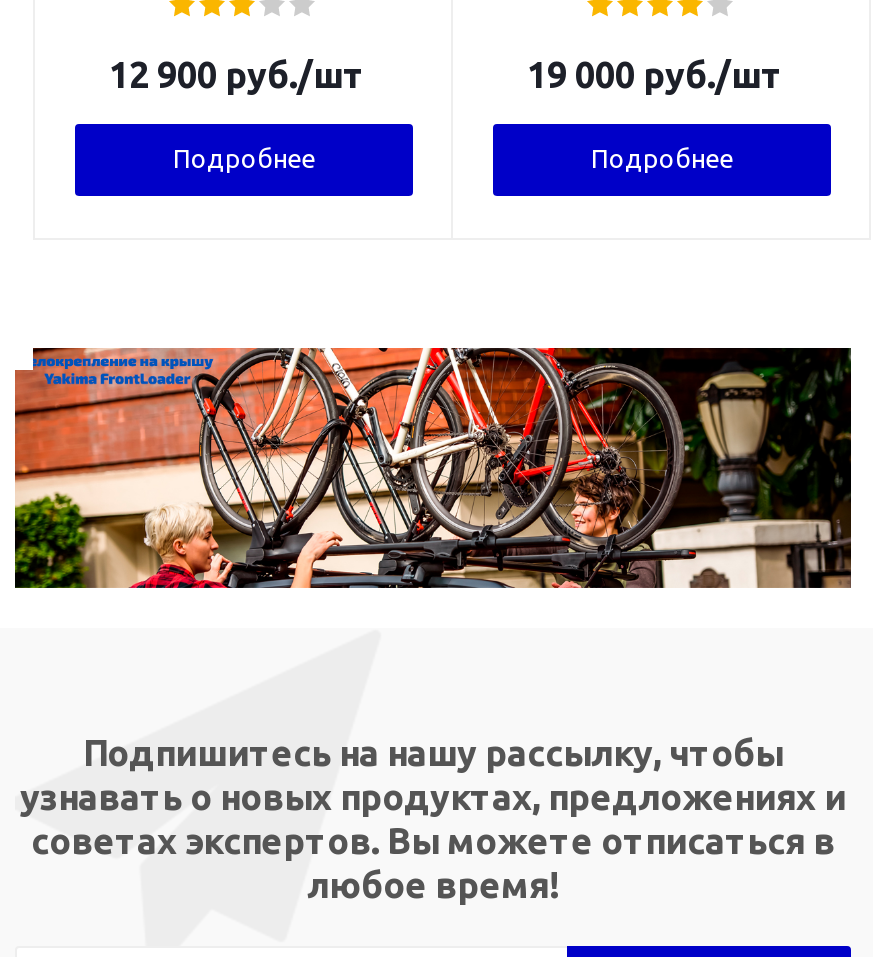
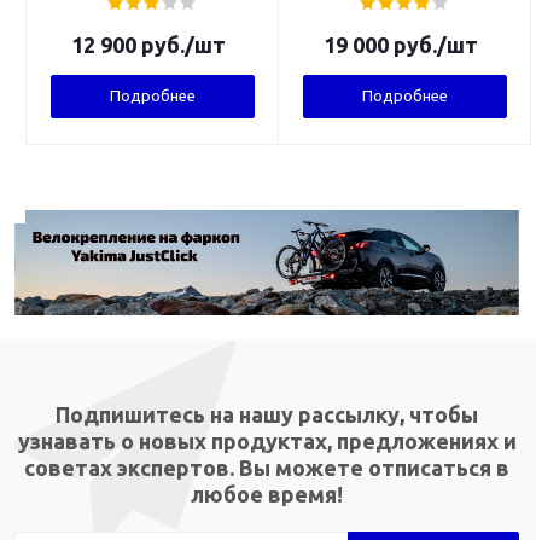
[13,346,853,590] [image] -> [13,209,520,317] [image]

